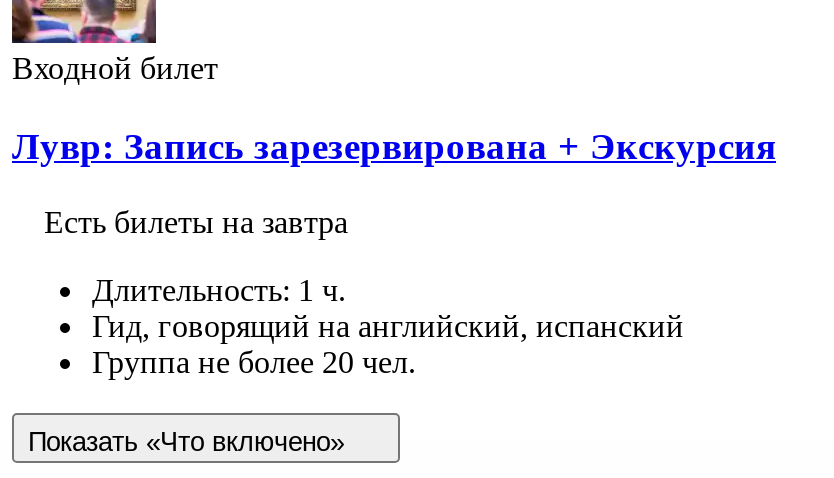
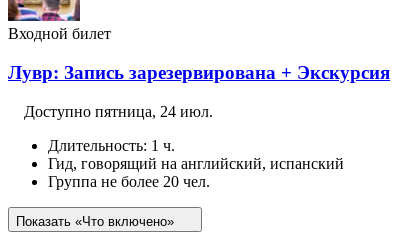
[44,206,348,240] Есть билеты на завтра -> [24,103,213,120] Доступно пятница, 24 июл.

